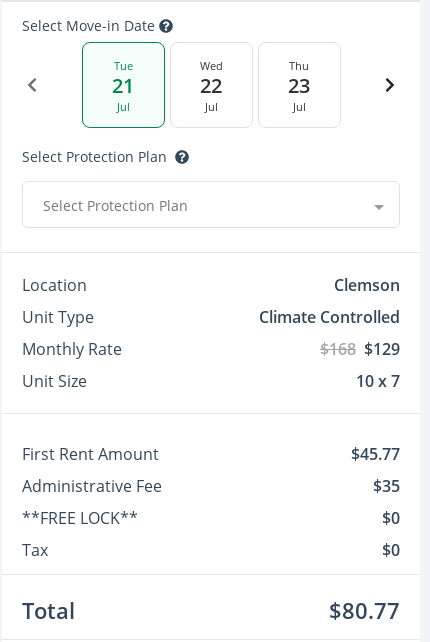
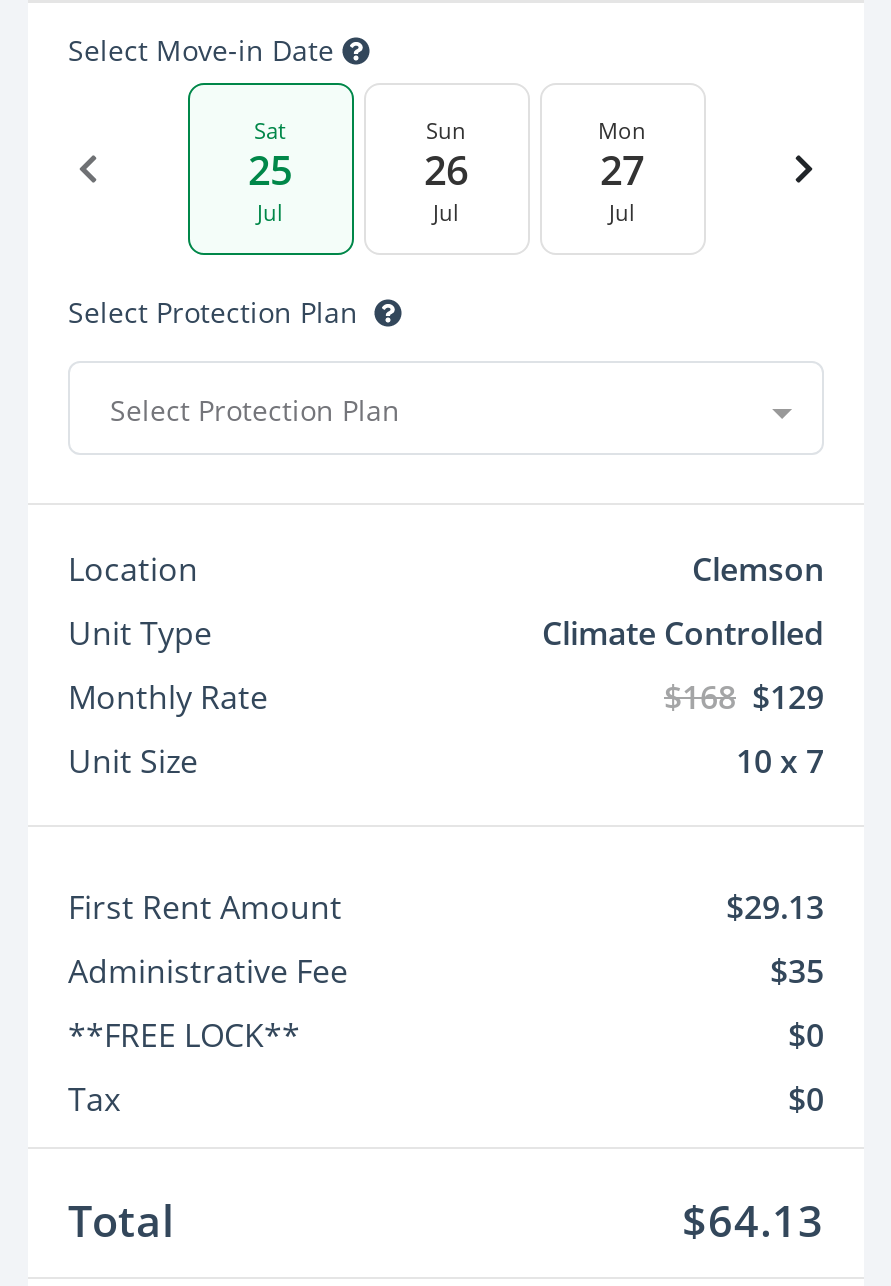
[112,57,134,98] Tue | 21 -> [248,114,292,196] Sat | 25
[199,57,222,98] Wed | 22 -> [424,114,468,196] Sun | 26
[288,57,310,98] Thu | 23 -> [598,114,646,196] Mon | 27
[351,443,400,465] $45.77 -> [726,885,824,929] $29.13
[329,596,400,625] $80.77 -> [682,1191,824,1249] $64.13

